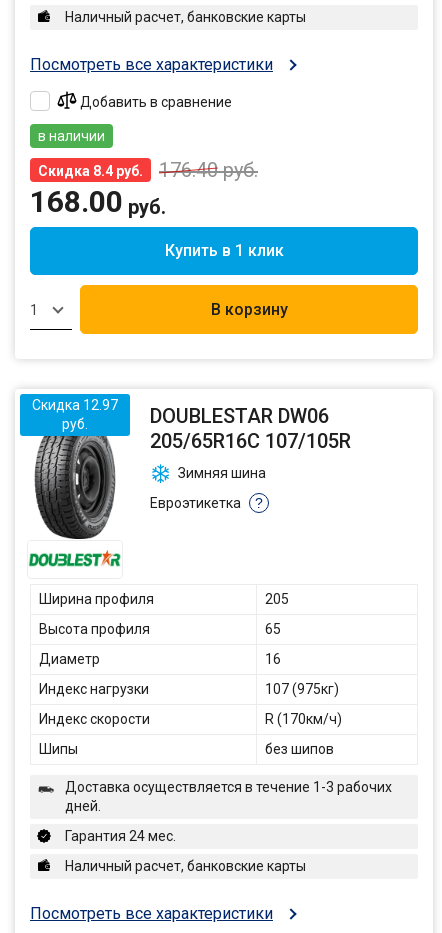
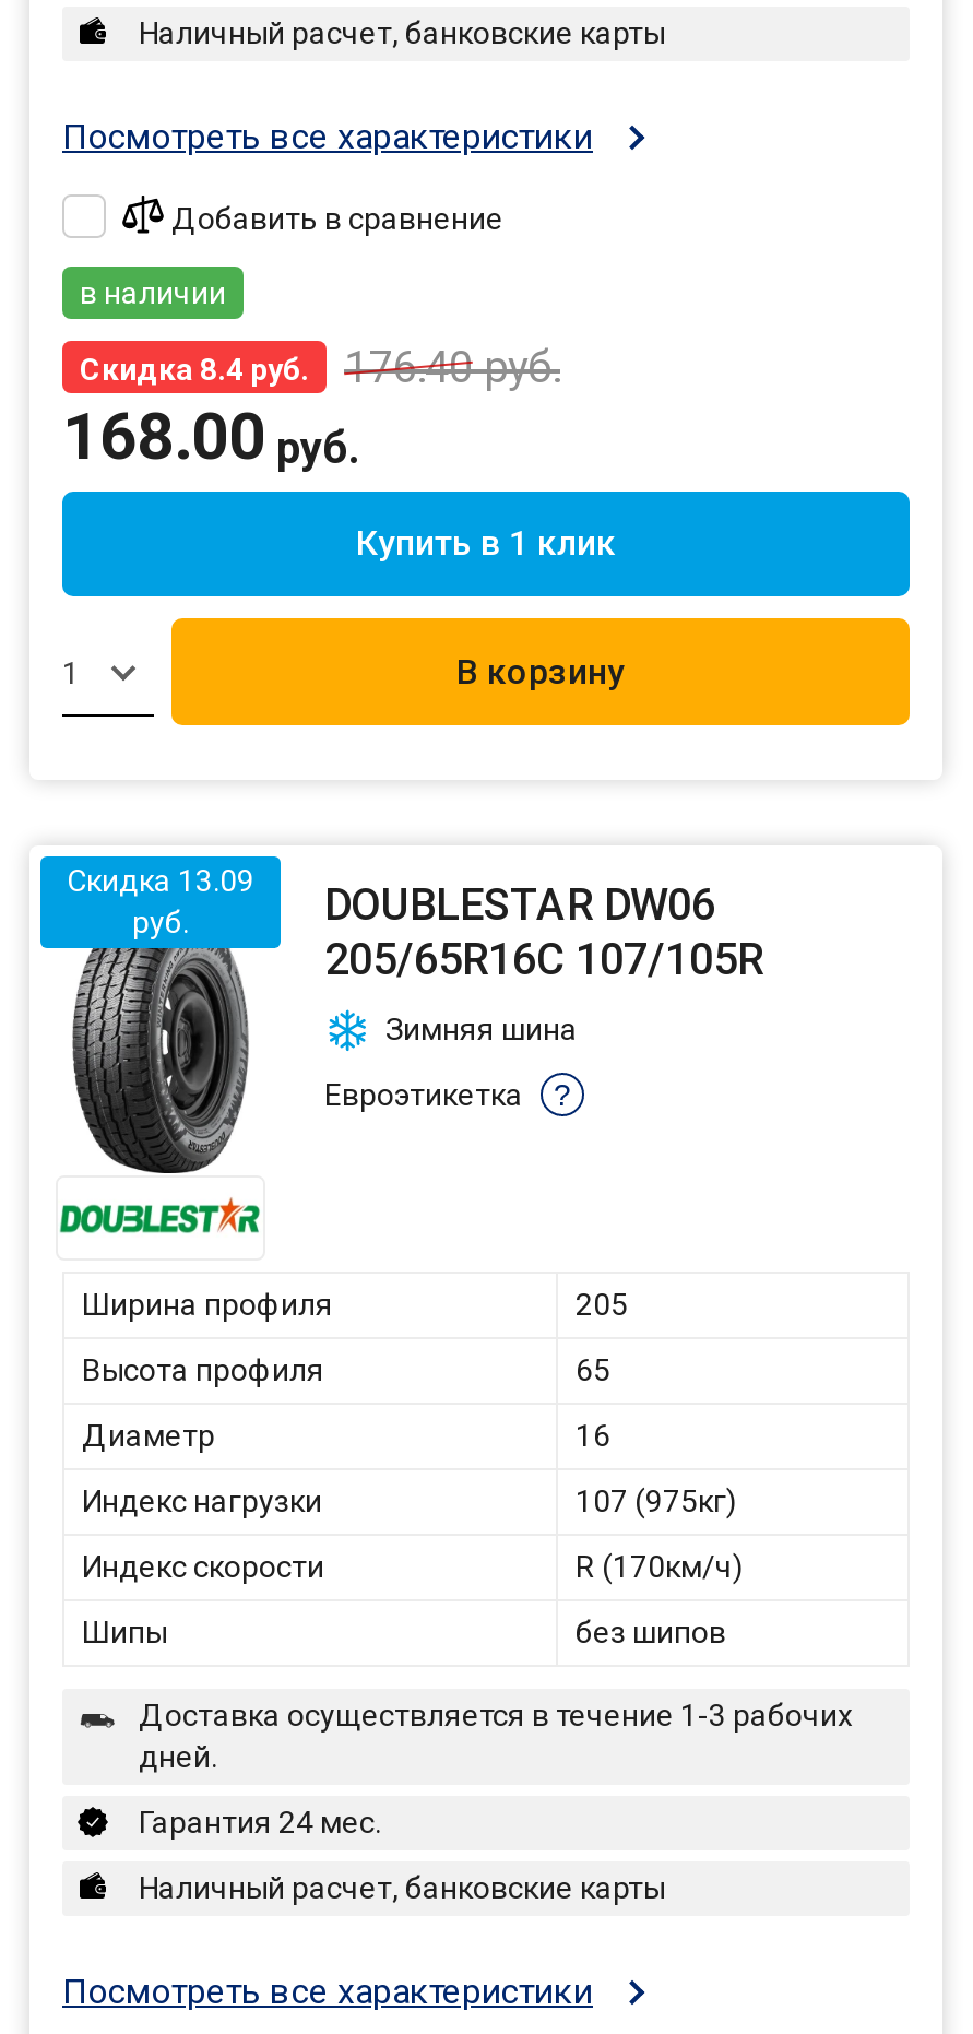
[32,397,329,428] Скидка 12.97 DOUBLESTAR DW06 -> [67,863,715,931] Скидка 13.09 DOUBLESTAR DW06

